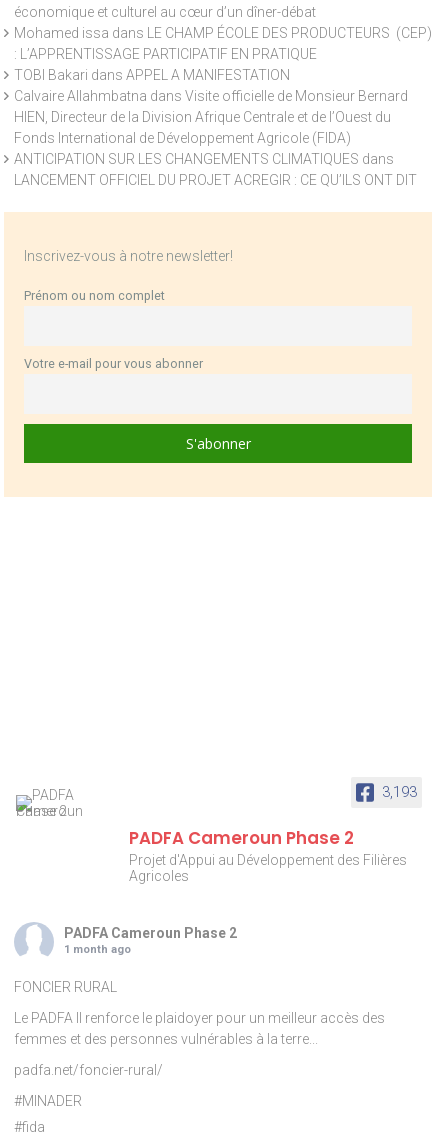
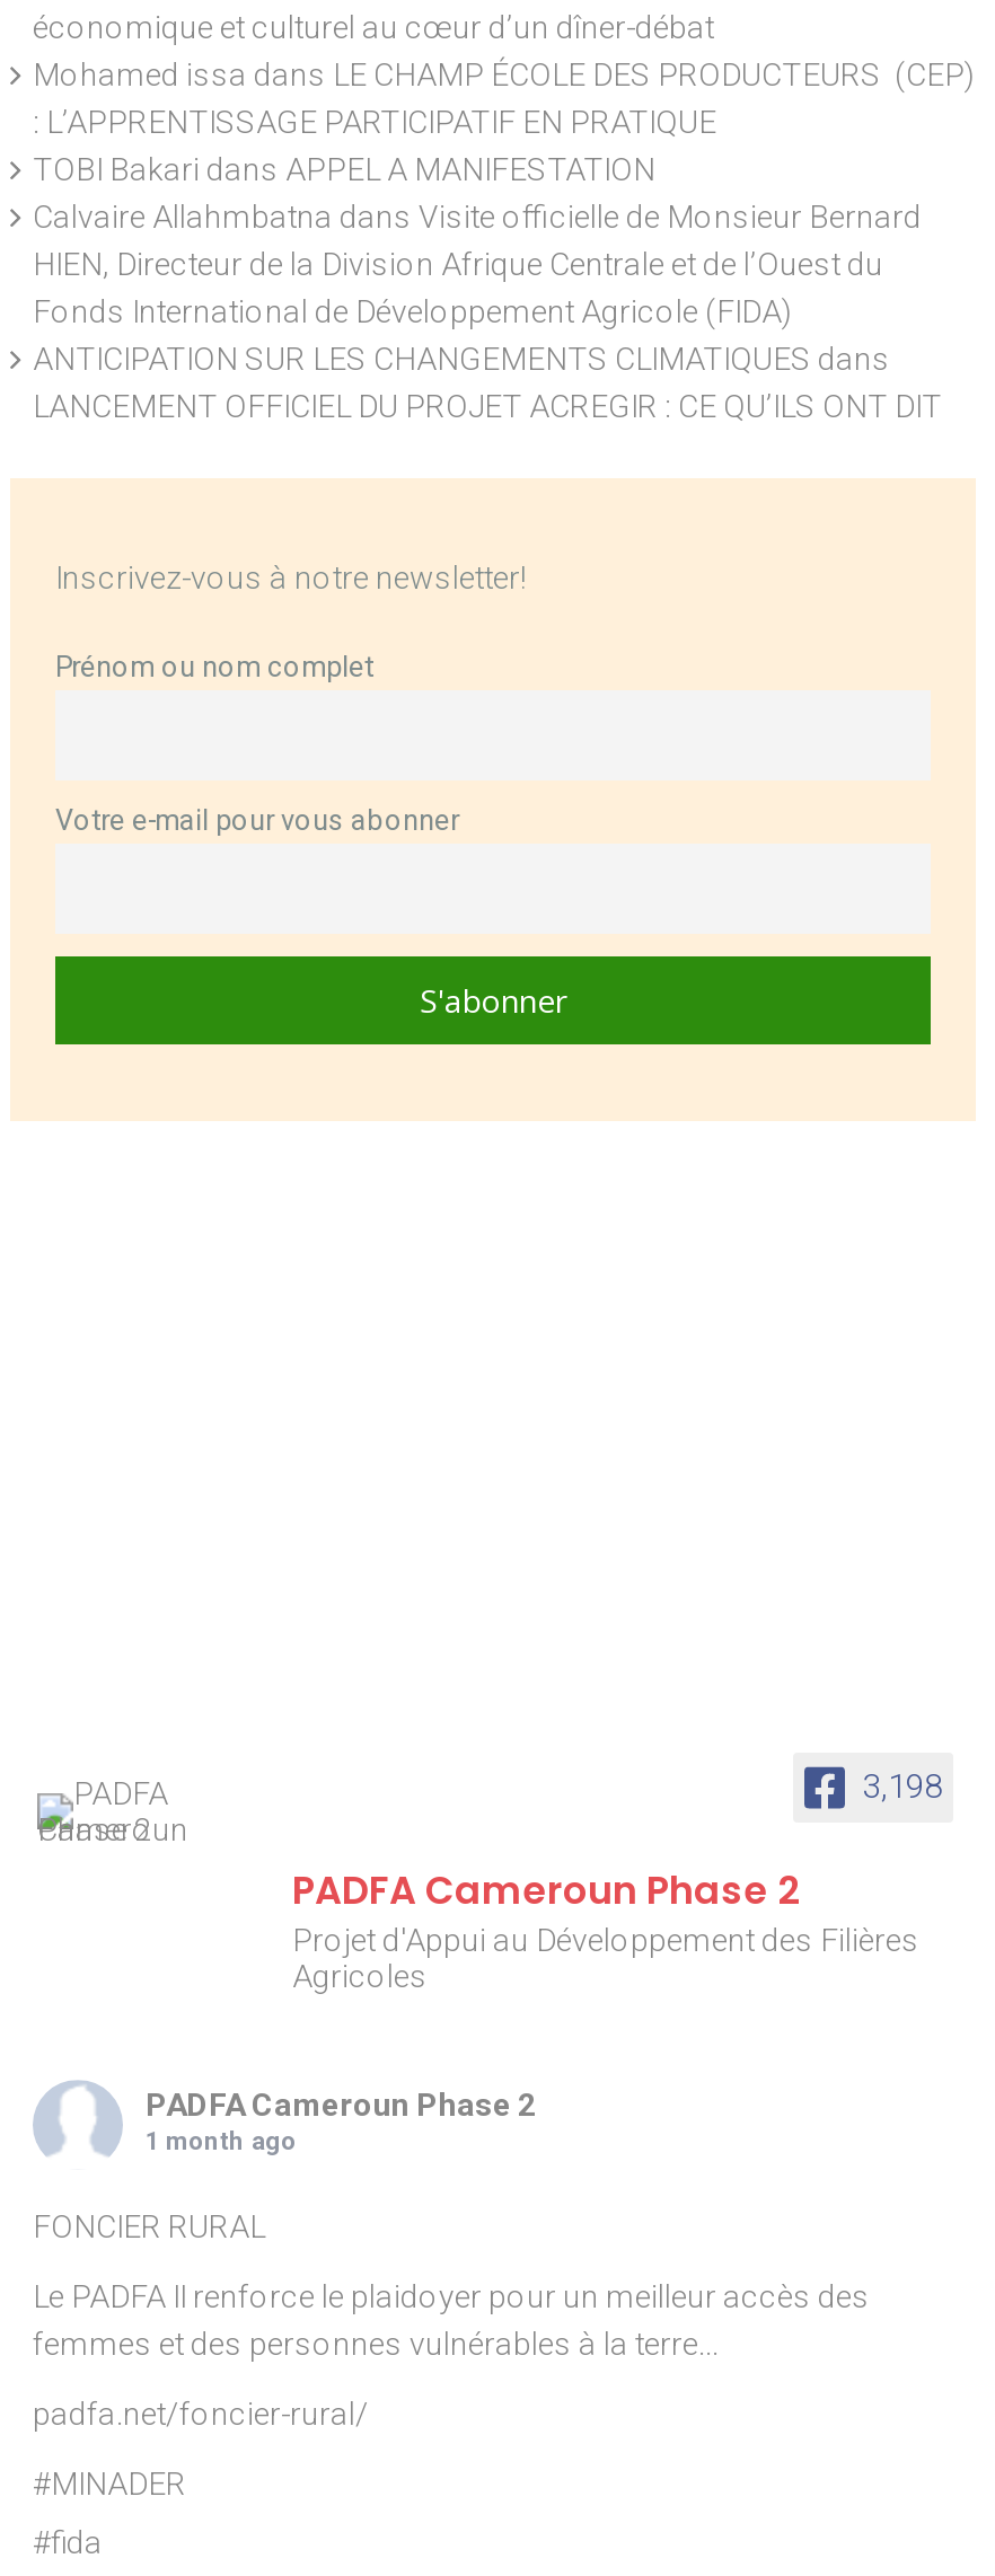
[382,783,417,801] 3,193 -> [863,1766,942,1807] 3,198

